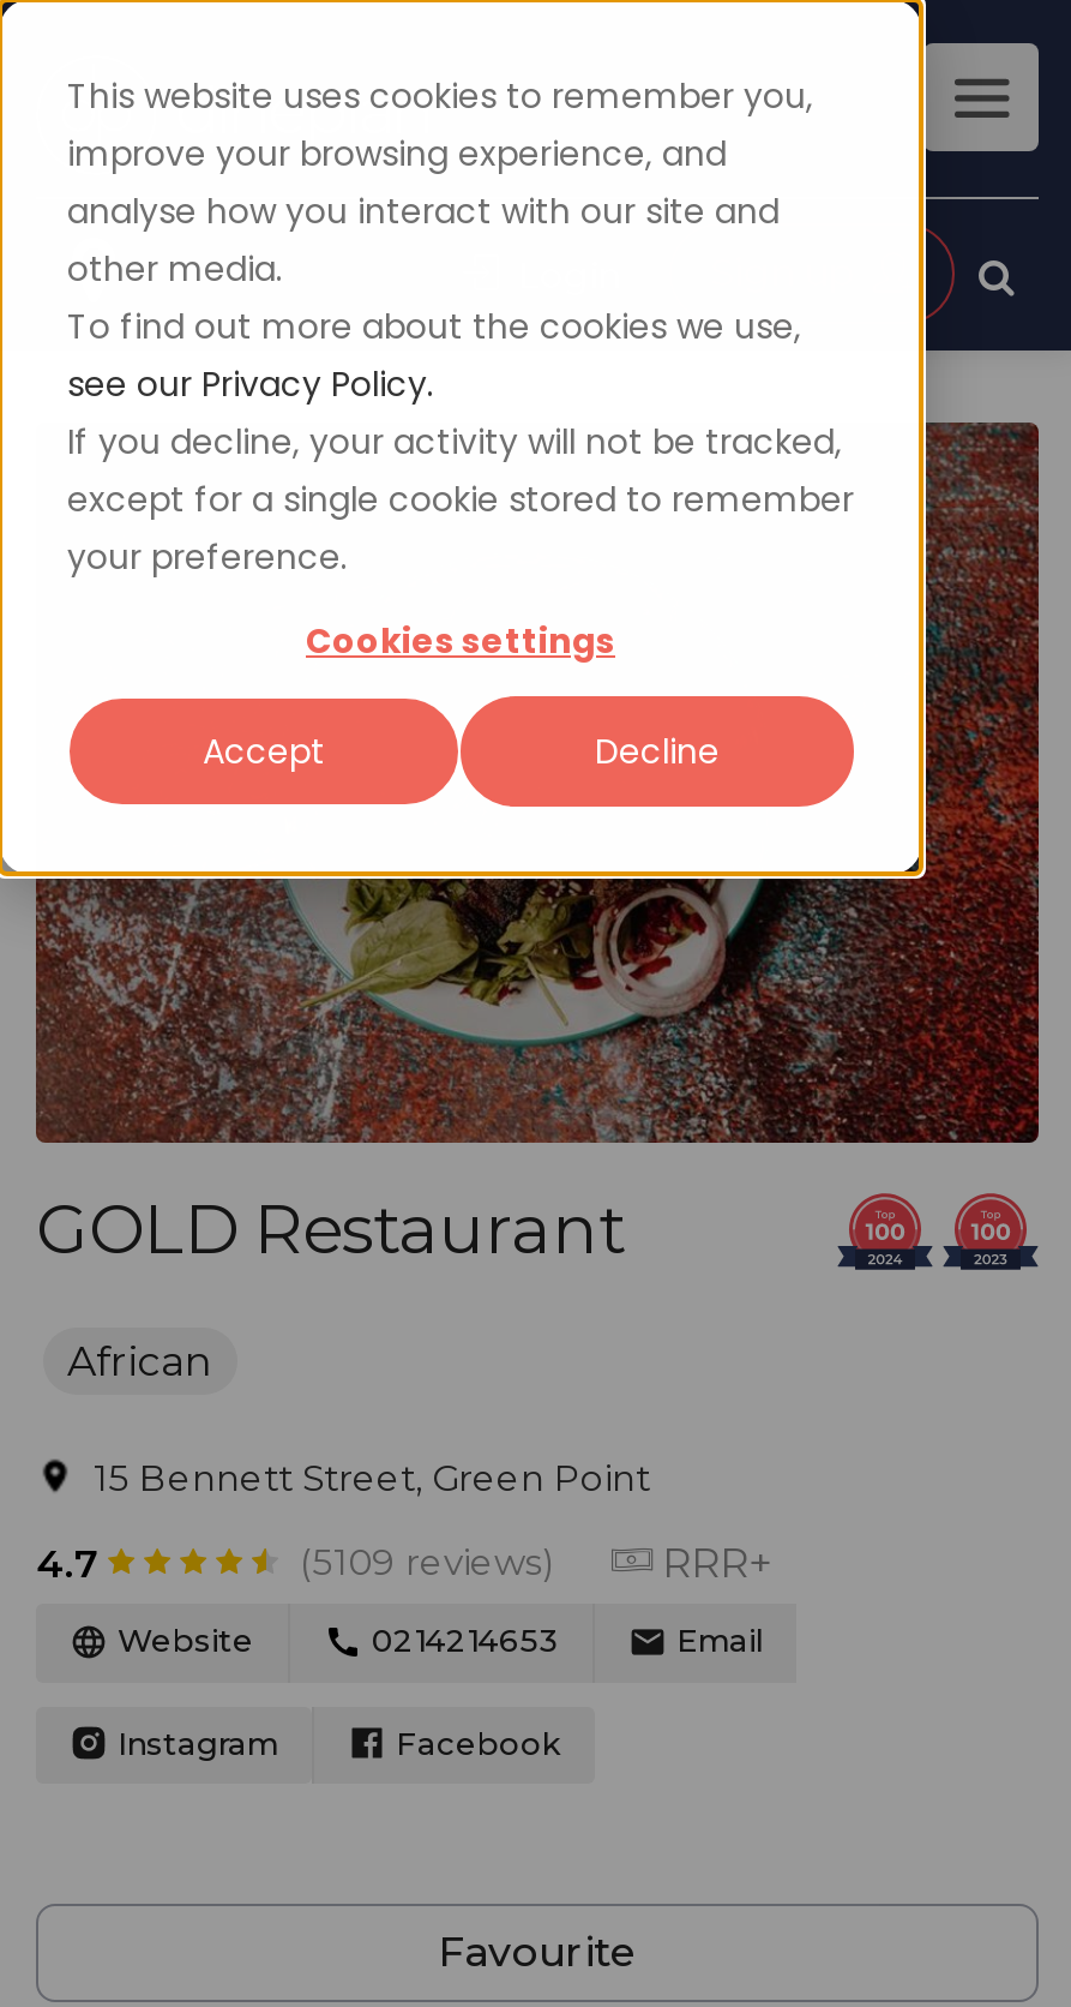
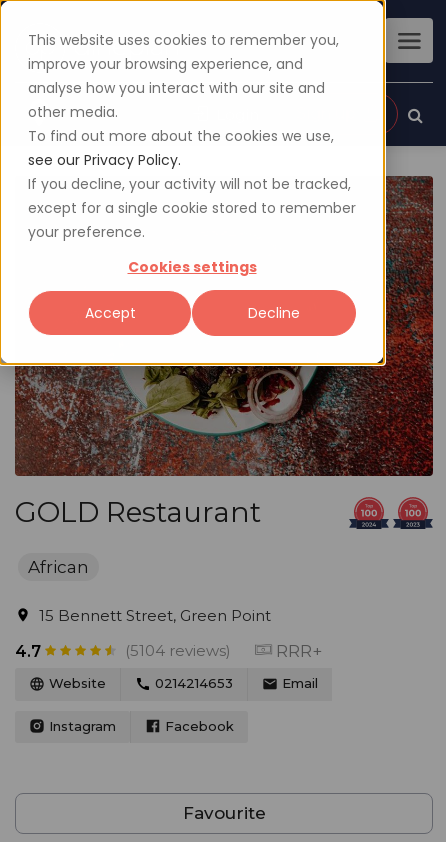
[300,1539,554,1584] (5109 reviews) -> [125,641,231,660] (5104 reviews)

